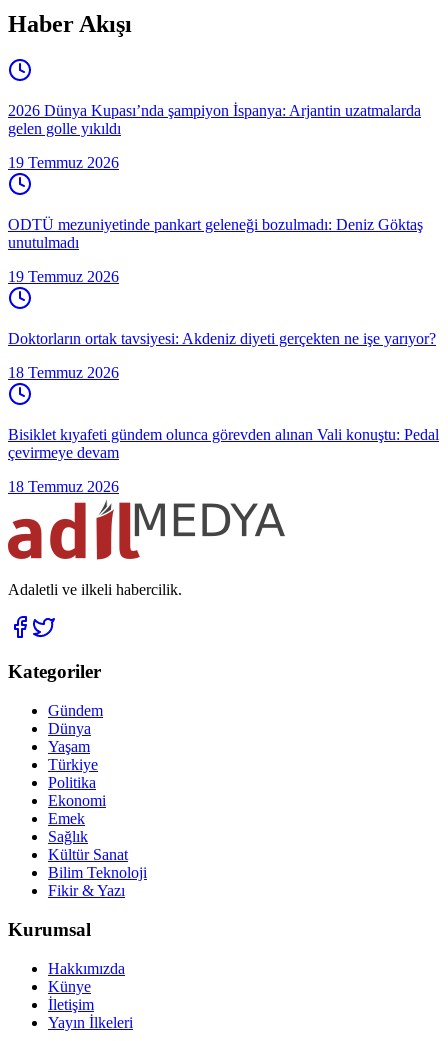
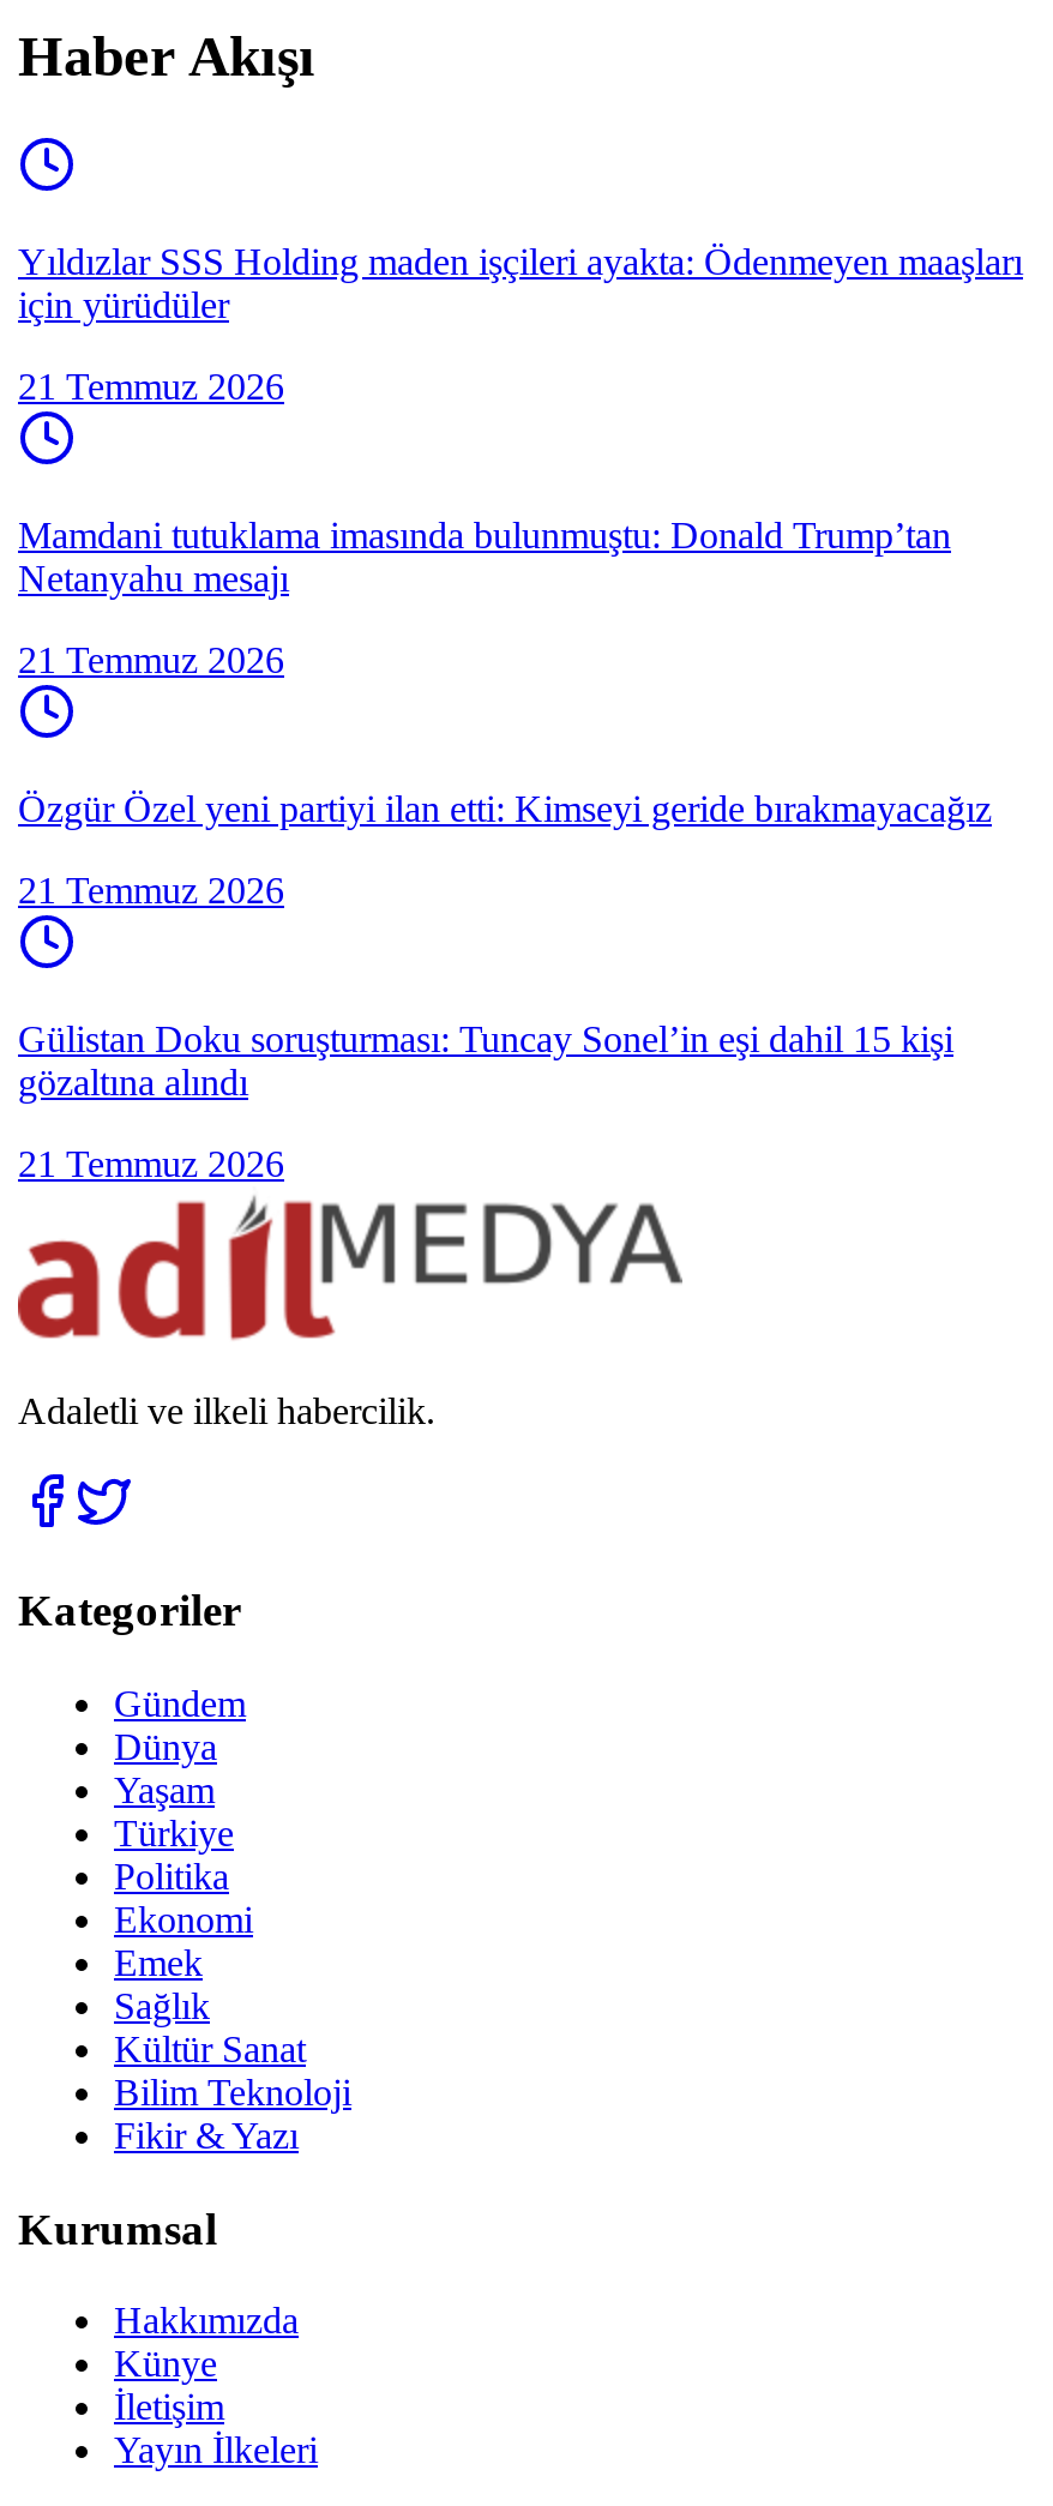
[8,102,421,137] 2026 Dünya Kupası’nda şampiyon İspanya: Arjantin uzatmalarda | gelen golle yıkıldı -> [18,243,1023,327] Yıldızlar SSS Holding maden işçileri ayakta: Ödenmeyen maaşları | için yürüdüler
[8,154,119,171] 19 Temmuz 2026 -> [18,368,284,408] 21 Temmuz 2026
[8,216,423,251] ODTÜ mezuniyetinde pankart geleneği bozulmadı: Deniz Göktaş | unutulmadı -> [18,516,951,600] Mamdani tutuklama imasında bulunmuştu: Donald Trump’tan | Netanyahu mesajı
[8,268,119,285] 19 Temmuz 2026 -> [18,641,284,682] 21 Temmuz 2026
[8,330,436,347] Doktorların ortak tavsiyesi: Akdeniz diyeti gerçekten ne işe yarıyor? -> [18,790,992,831] Özgür Özel yeni partiyi ilan etti: Kimseyi geride bırakmayacağız
[8,364,119,381] 18 Temmuz 2026 -> [18,871,284,912] 21 Temmuz 2026
[8,426,439,461] Bisiklet kıyafeti gündem olunca görevden alınan Vali konuştu: Pedal | çevirmeye devam -> [18,1020,953,1104] Gülistan Doku soruşturması: Tuncay Sonel’in eşi dahil 15 kişi | gözaltına alındı
[8,478,119,495] 18 Temmuz 2026 -> [18,1145,284,1186] 21 Temmuz 2026

